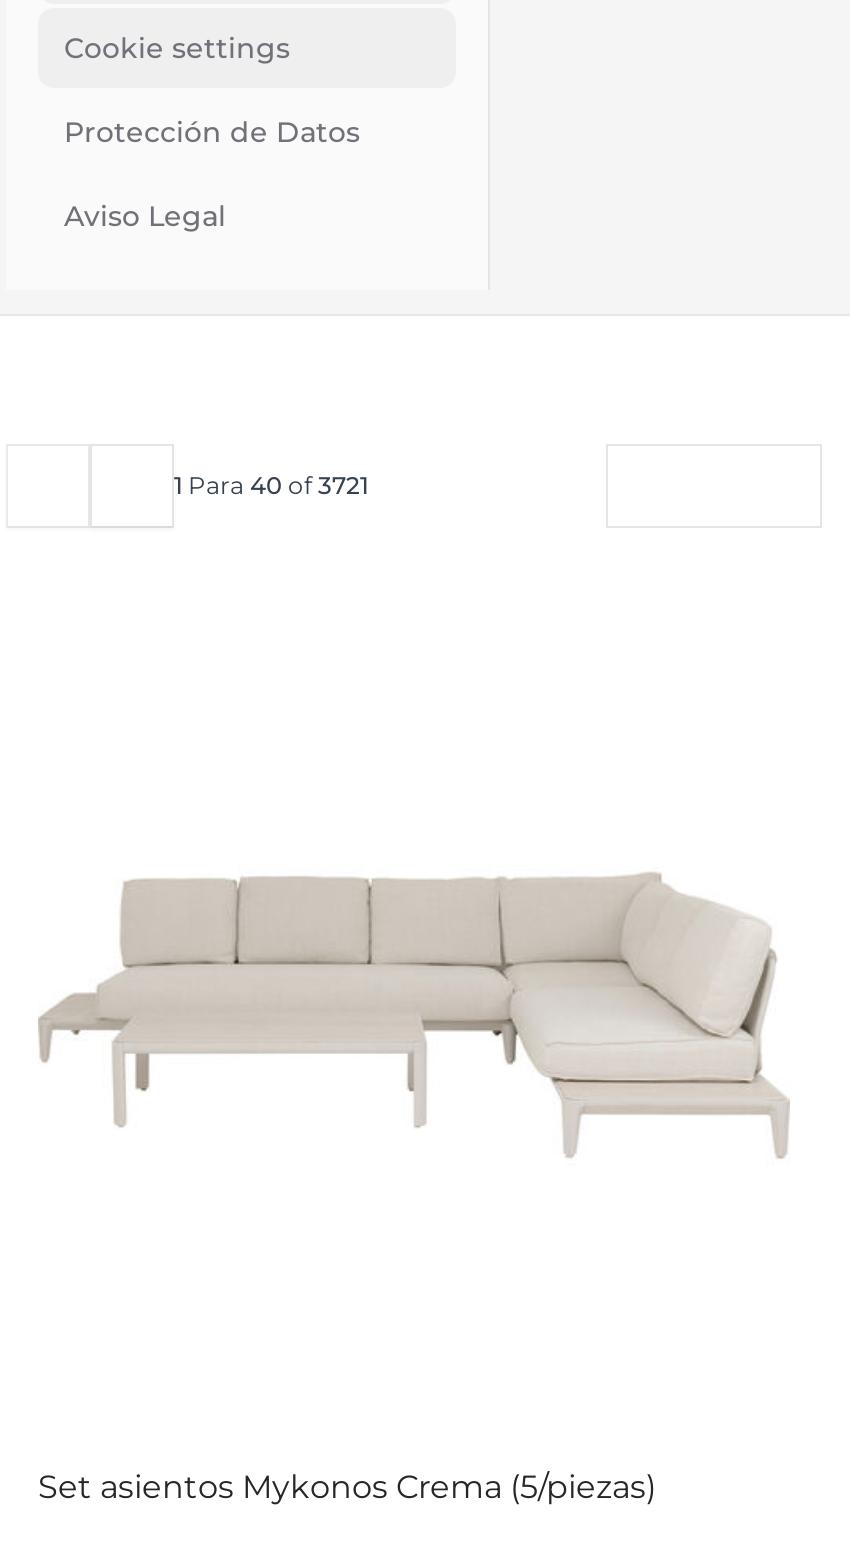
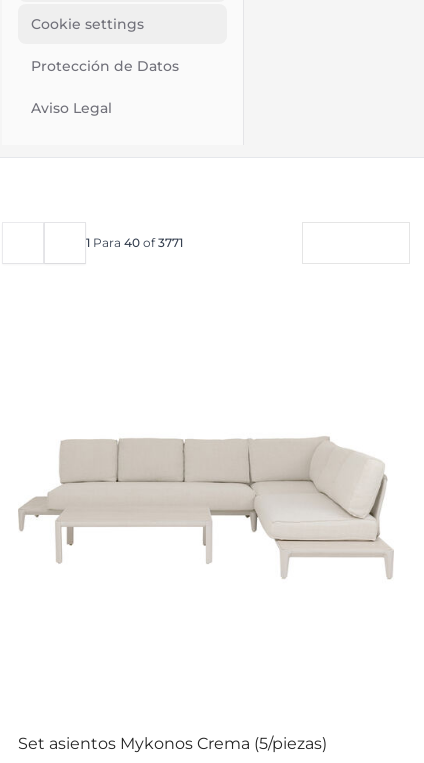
[174,470,368,500] 1 Para 40 of3721 -> [86,235,183,250] 1 Para 40 of3771

